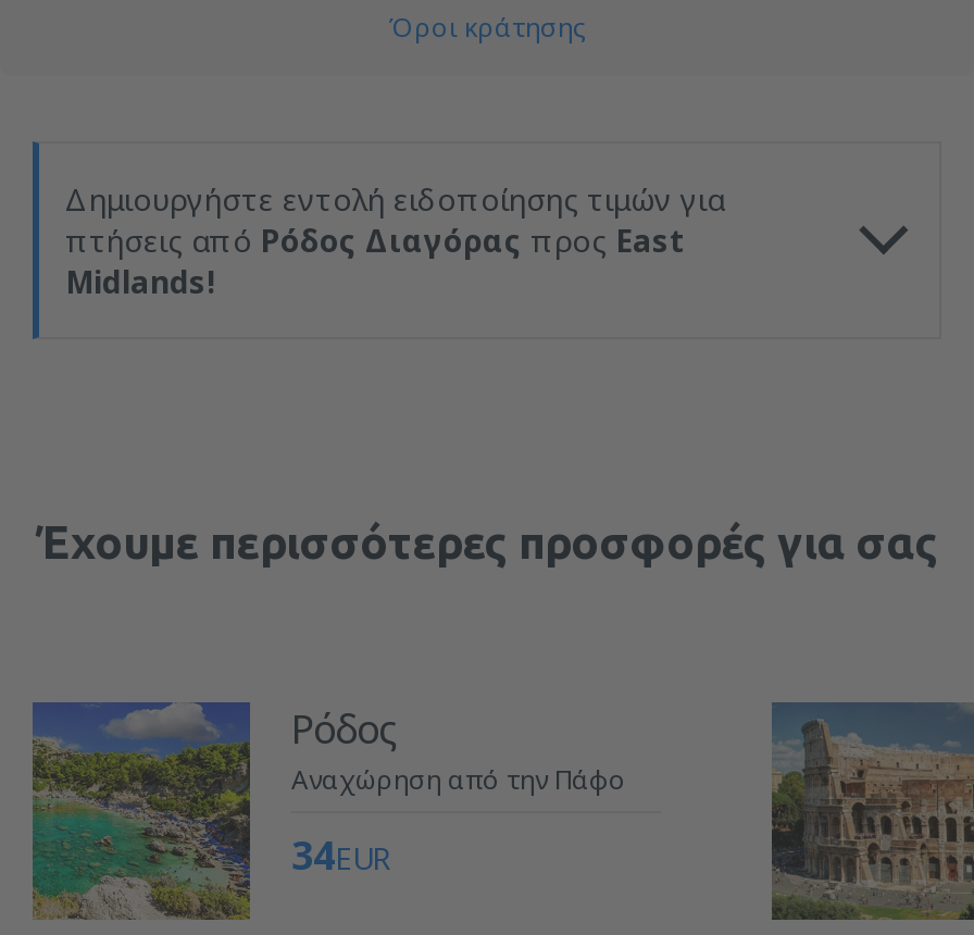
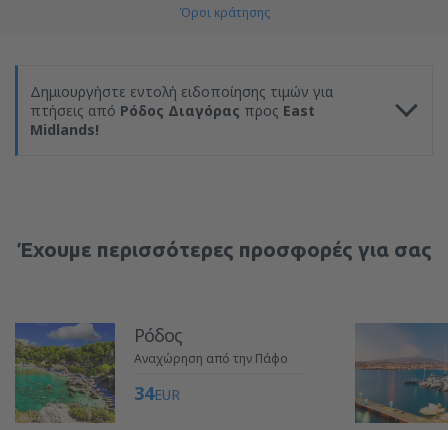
[772,702,967,922] [image] -> [355,323,445,424] [image]

